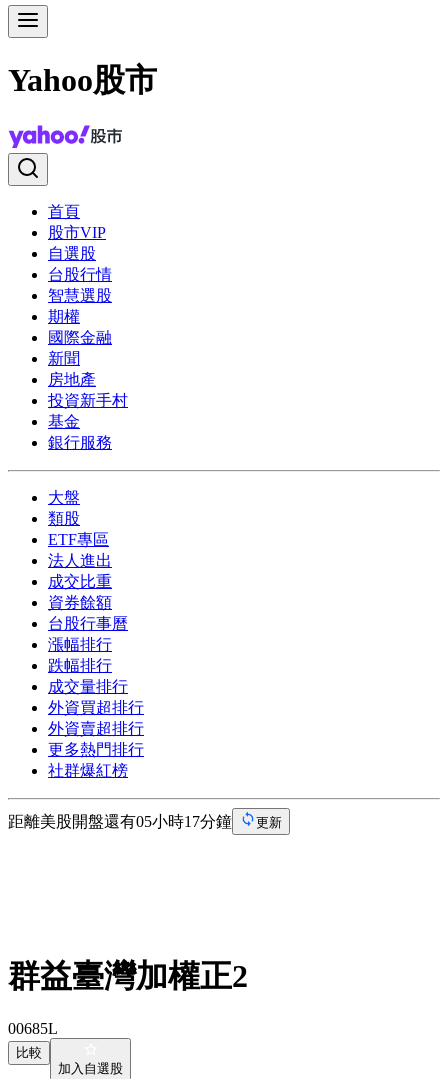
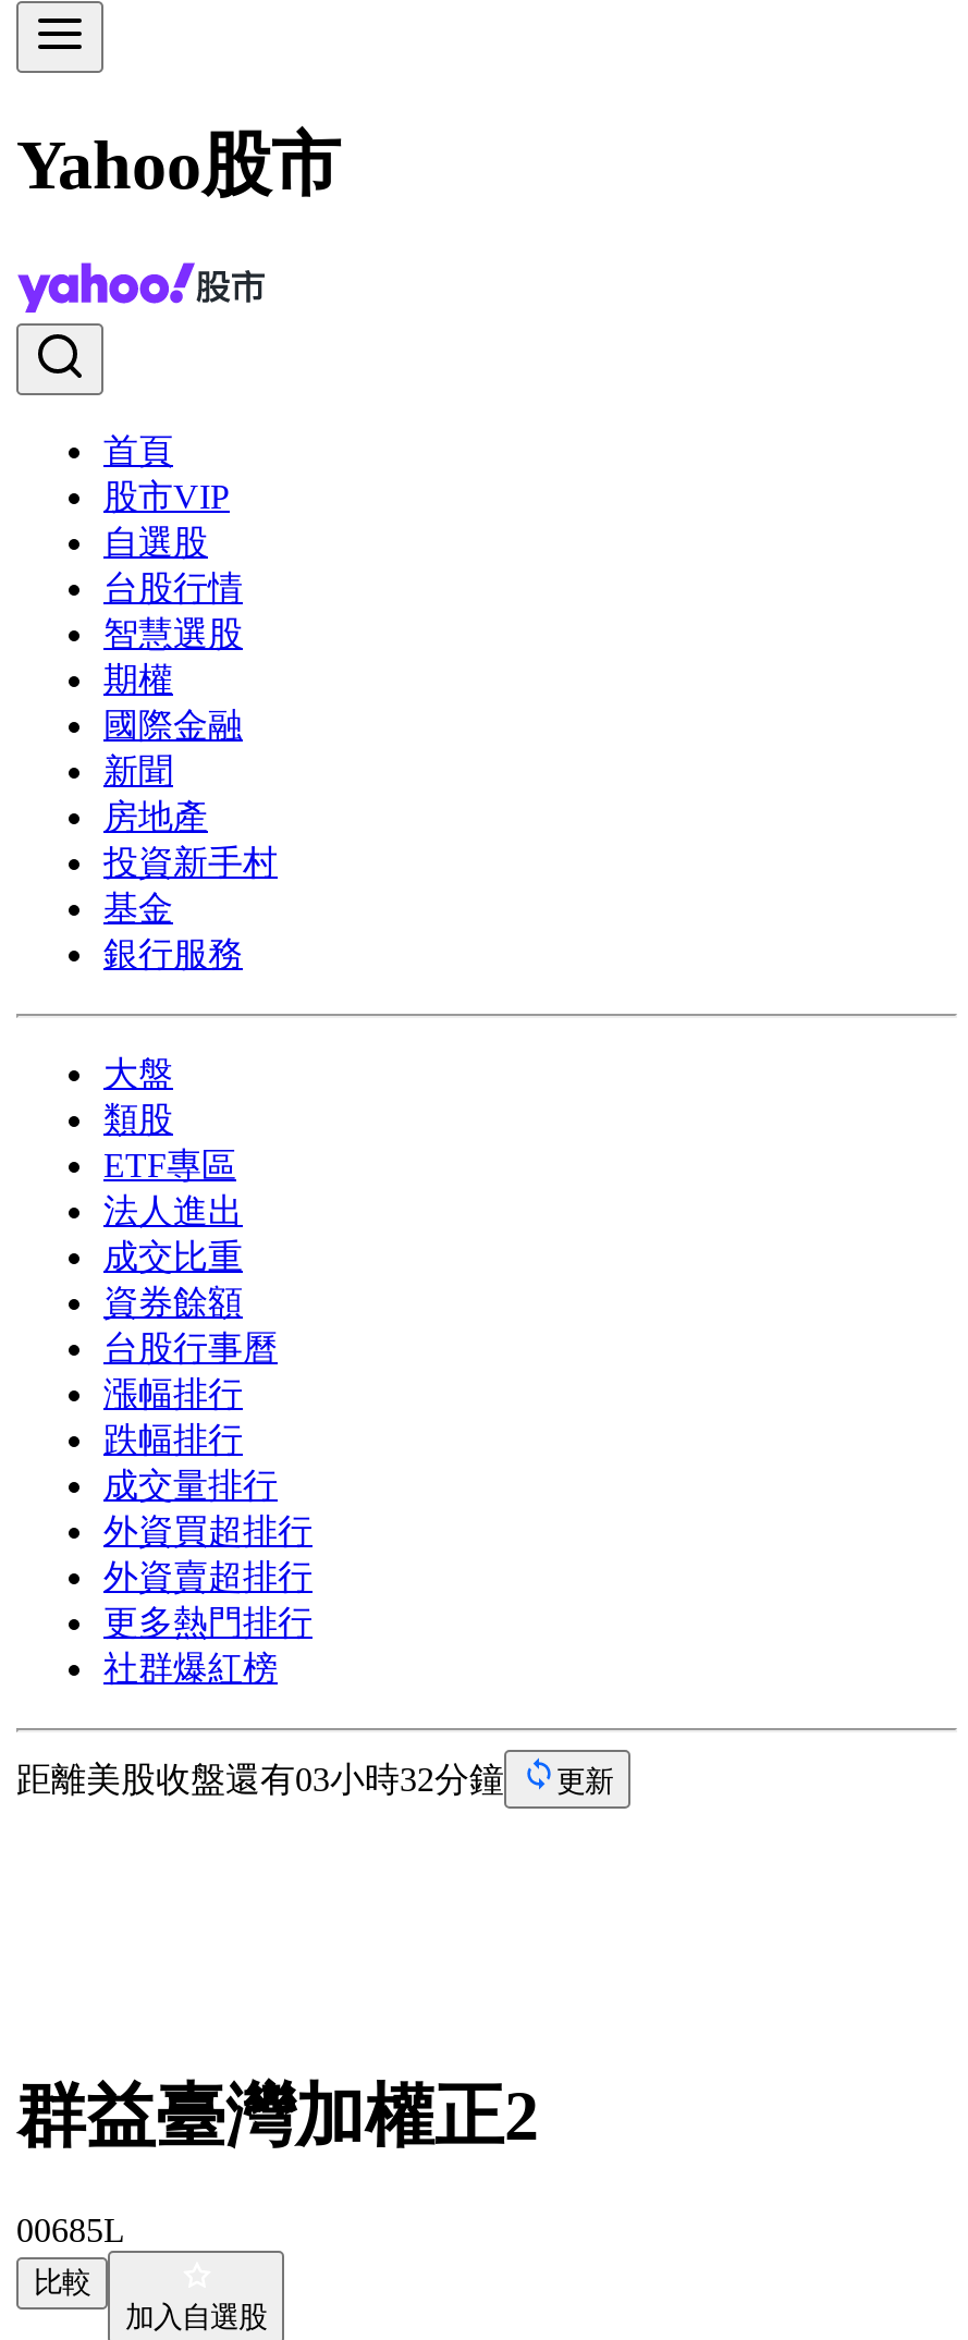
[8,813,232,830] 距離美股開盤還有05小時17分鐘 -> [16,1760,504,1798] 距離美股收盤還有03小時32分鐘

